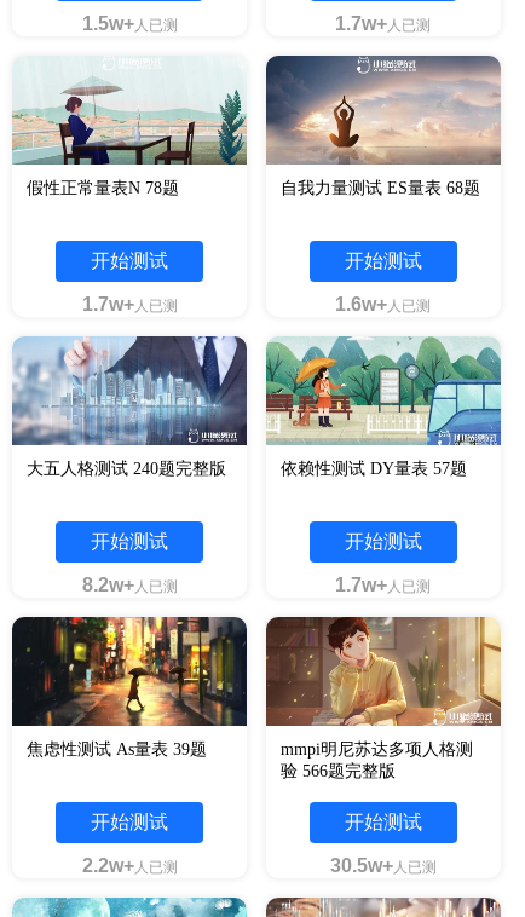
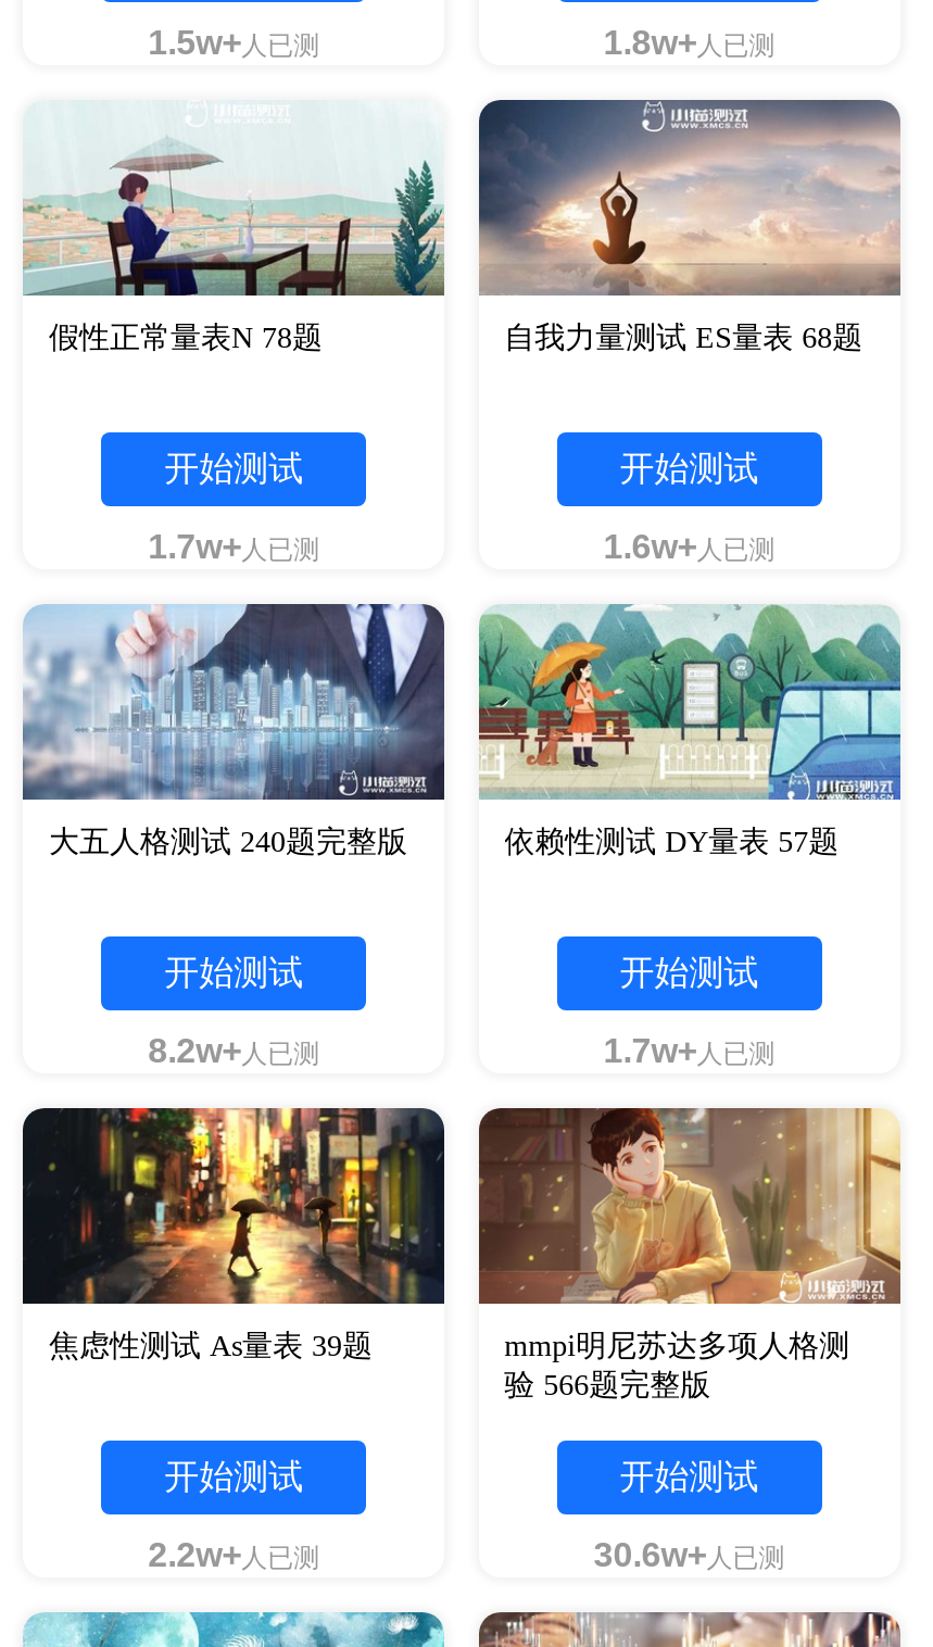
[335,14,431,34] 1.7w+人已测 -> [603,25,775,62] 1.8w+人已测
[330,856,436,876] 30.5w+人已测 -> [594,1537,785,1574] 30.6w+人已测

